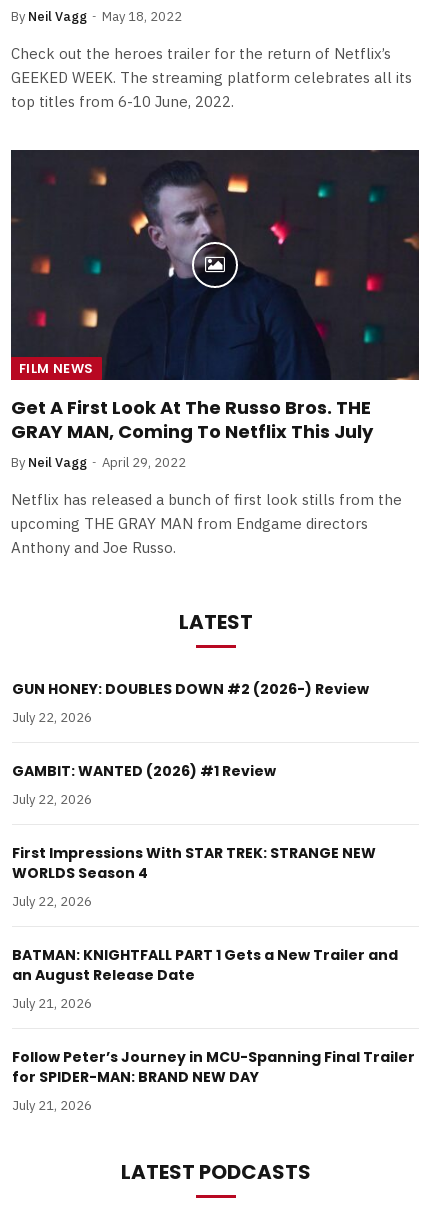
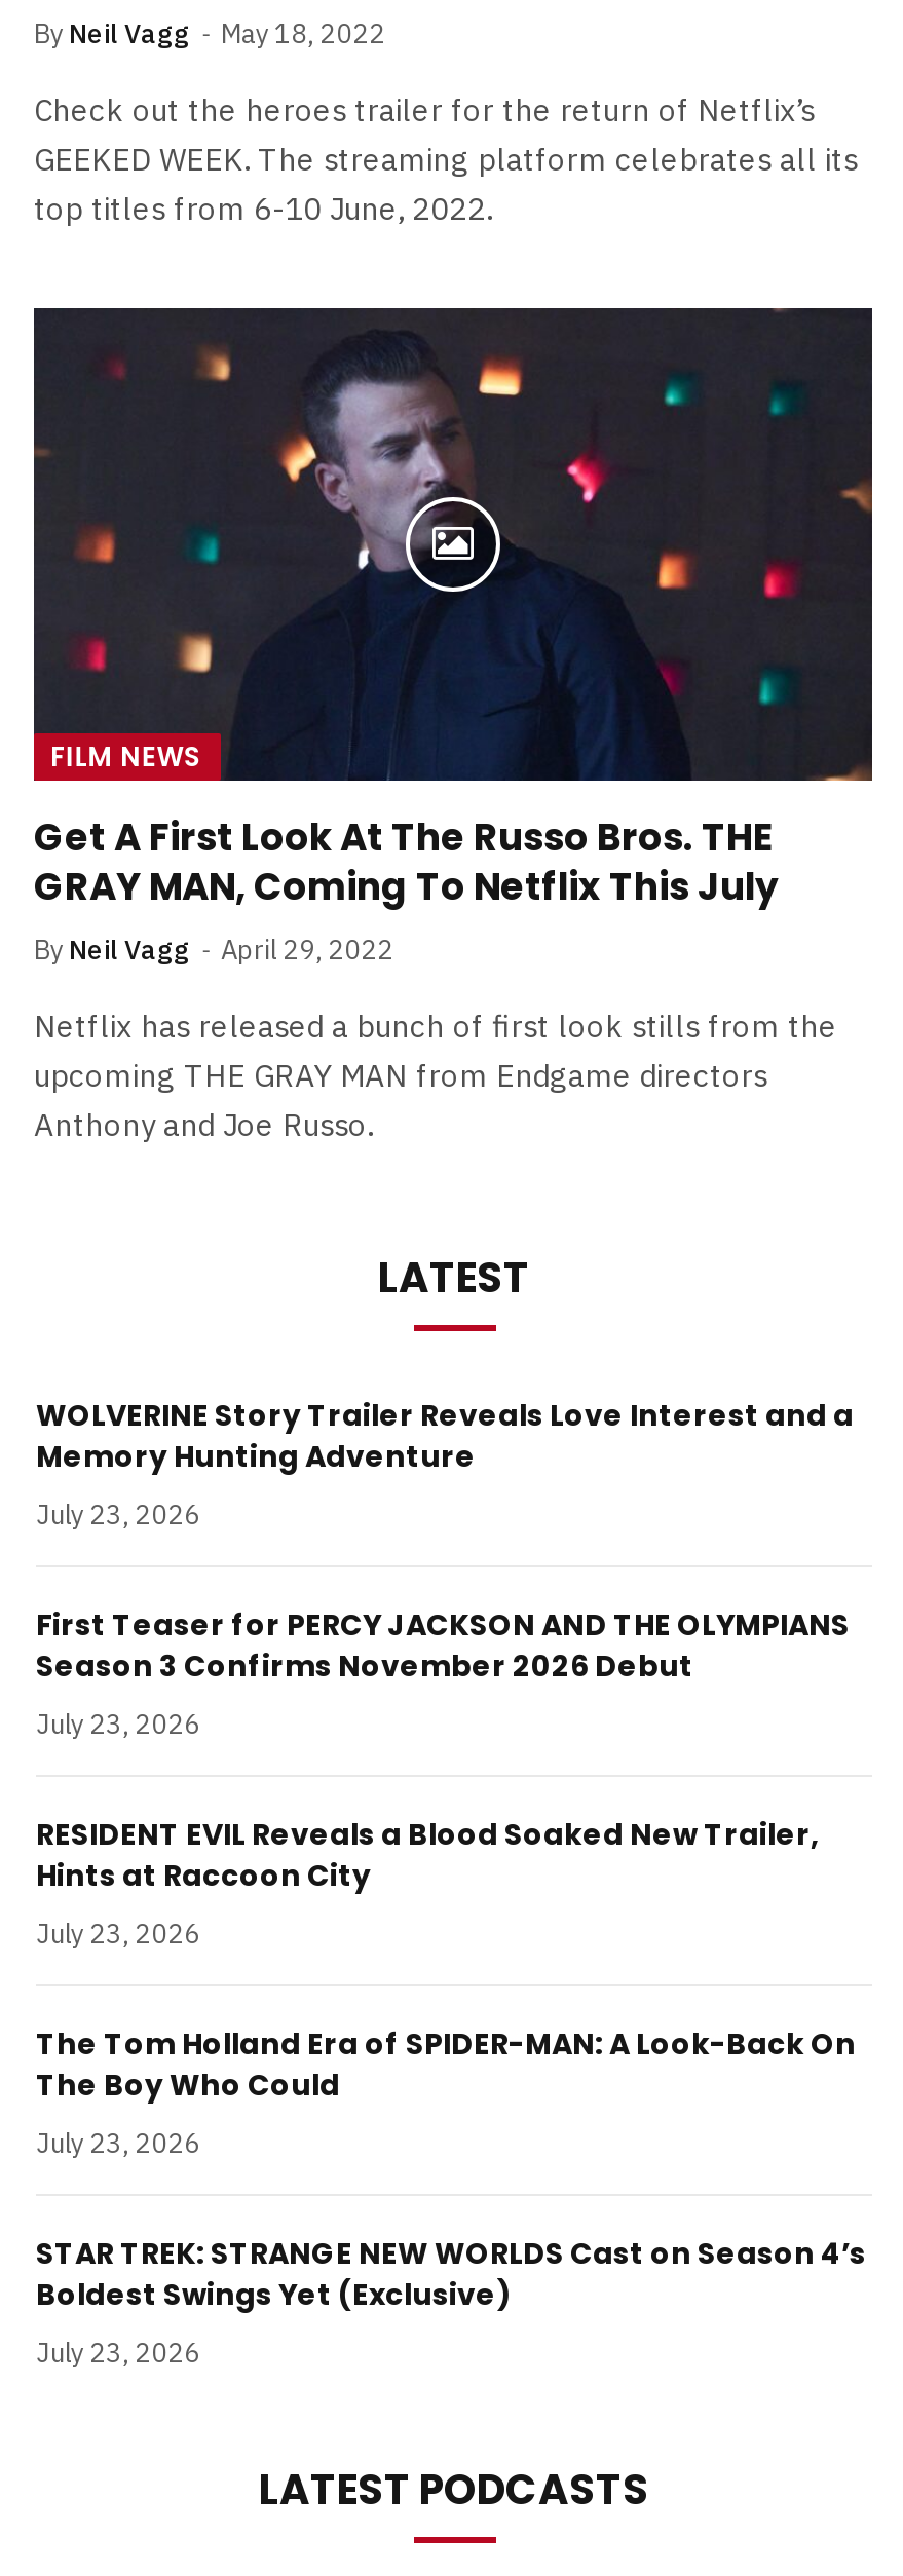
[12,678,369,698] GUN HONEY: DOUBLES DOWN #2 (2026-) Review -> [36,1394,854,1476] WOLVERINE Story Trailer Reveals Love Interest and a | Memory Hunting Adventure
[12,708,92,725] July 22, 2026 -> [36,1497,200,1531] July 23, 2026
[12,760,276,780] GAMBIT: WANTED (2026) #1 Review -> [36,1603,850,1685] First Teaser for PERCY JACKSON AND THE OLYMPIANS | Season 3 Confirms November 2026 Debut
[12,790,92,807] July 22, 2026 -> [36,1706,200,1741] July 23, 2026
[12,842,376,882] First Impressions With STAR TREK: STRANGE NEW | WORLDS Season 4 -> [36,1813,819,1895] RESIDENT EVIL Reveals a Blood Soaked New Trailer, | Hints at Raccoon City
[12,892,92,909] July 22, 2026 -> [36,1916,200,1950] July 23, 2026
[12,944,398,984] BATMAN: KNIGHTFALL PART 1 Gets a New Trailer and | an August Release Date -> [36,2022,856,2105] The Tom Holland Era of SPIDER-MAN: A Look-Back On | The Boy Who Could
[12,994,92,1011] July 21, 2026 -> [36,2125,200,2160] July 23, 2026
[12,1046,415,1086] Follow Peter’s Journey in MCU-Spanning Final Trailer | for SPIDER-MAN: BRAND NEW DAY -> [36,2232,866,2314] STAR TREK: STRANGE NEW WORLDS Cast on Season 4’s | Boldest Swings Yet (Exclusive)
[12,1096,92,1113] July 21, 2026 -> [36,2335,200,2370] July 23, 2026

